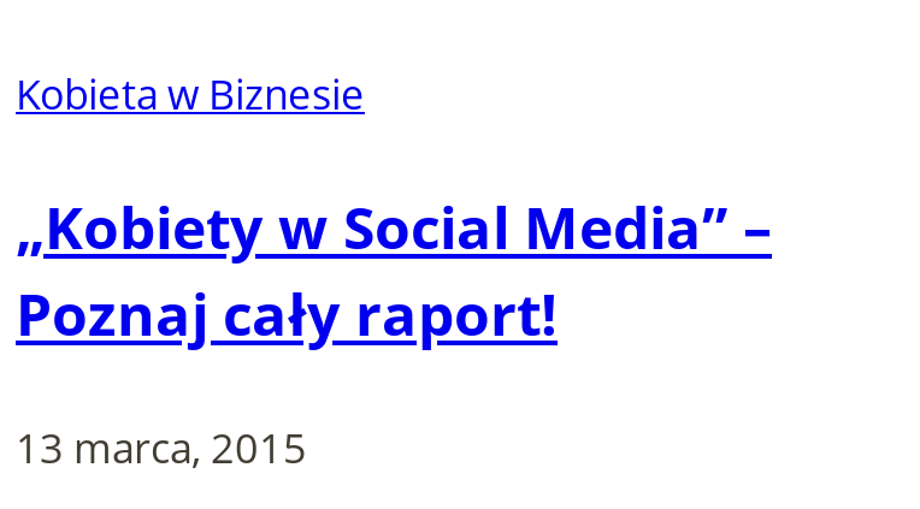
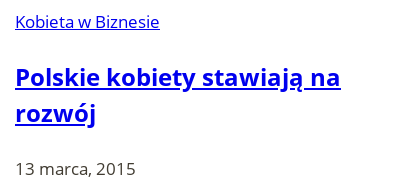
[16,187,772,353] „Kobiety w Social Media” – | Poznaj cały raport! -> [15,60,341,129] Polskie kobiety stawiają na | rozwój

